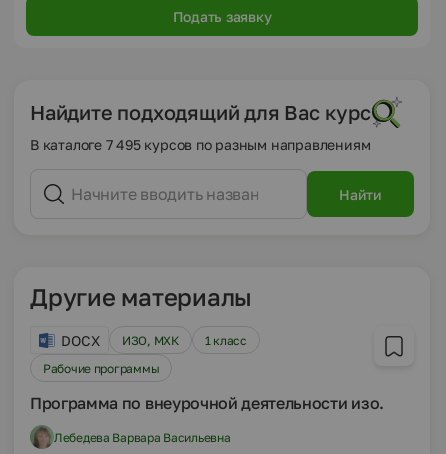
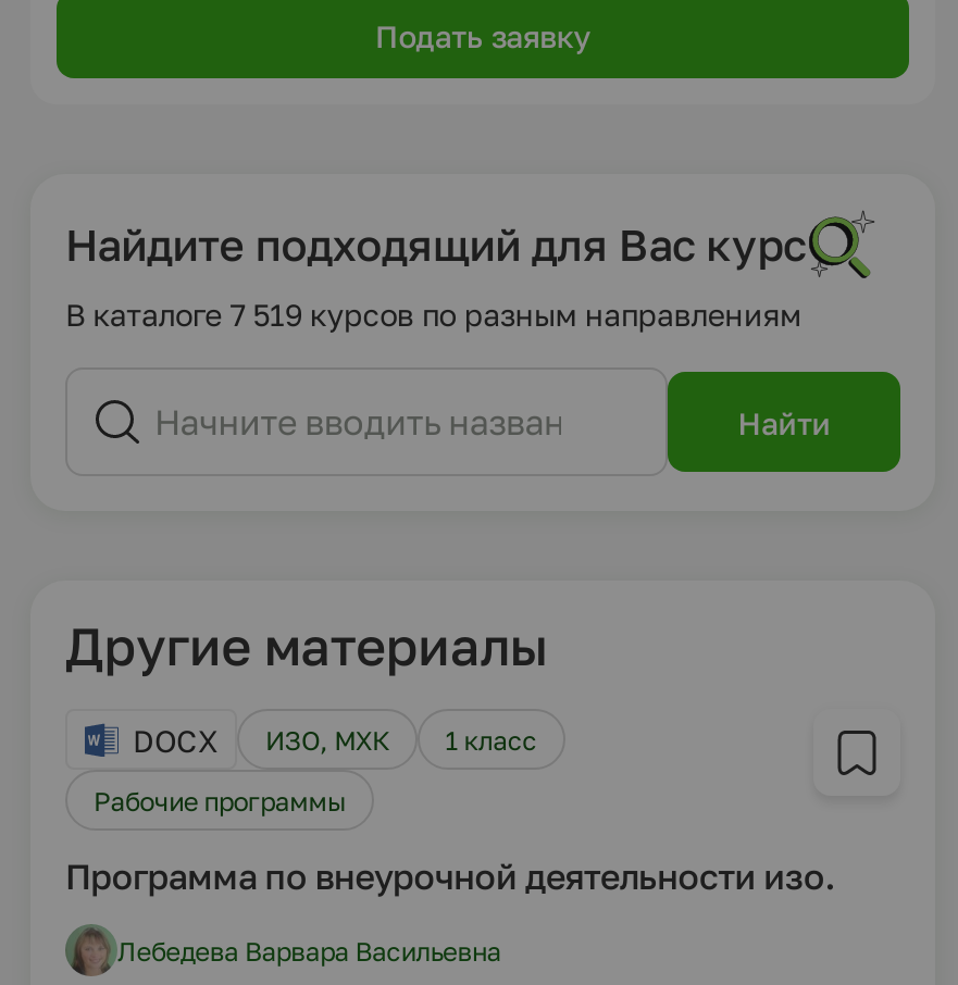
[30,136,370,153] В каталоге 7 495 курсов по разным направлениям -> [65,296,801,333] В каталоге 7 519 курсов по разным направлениям

